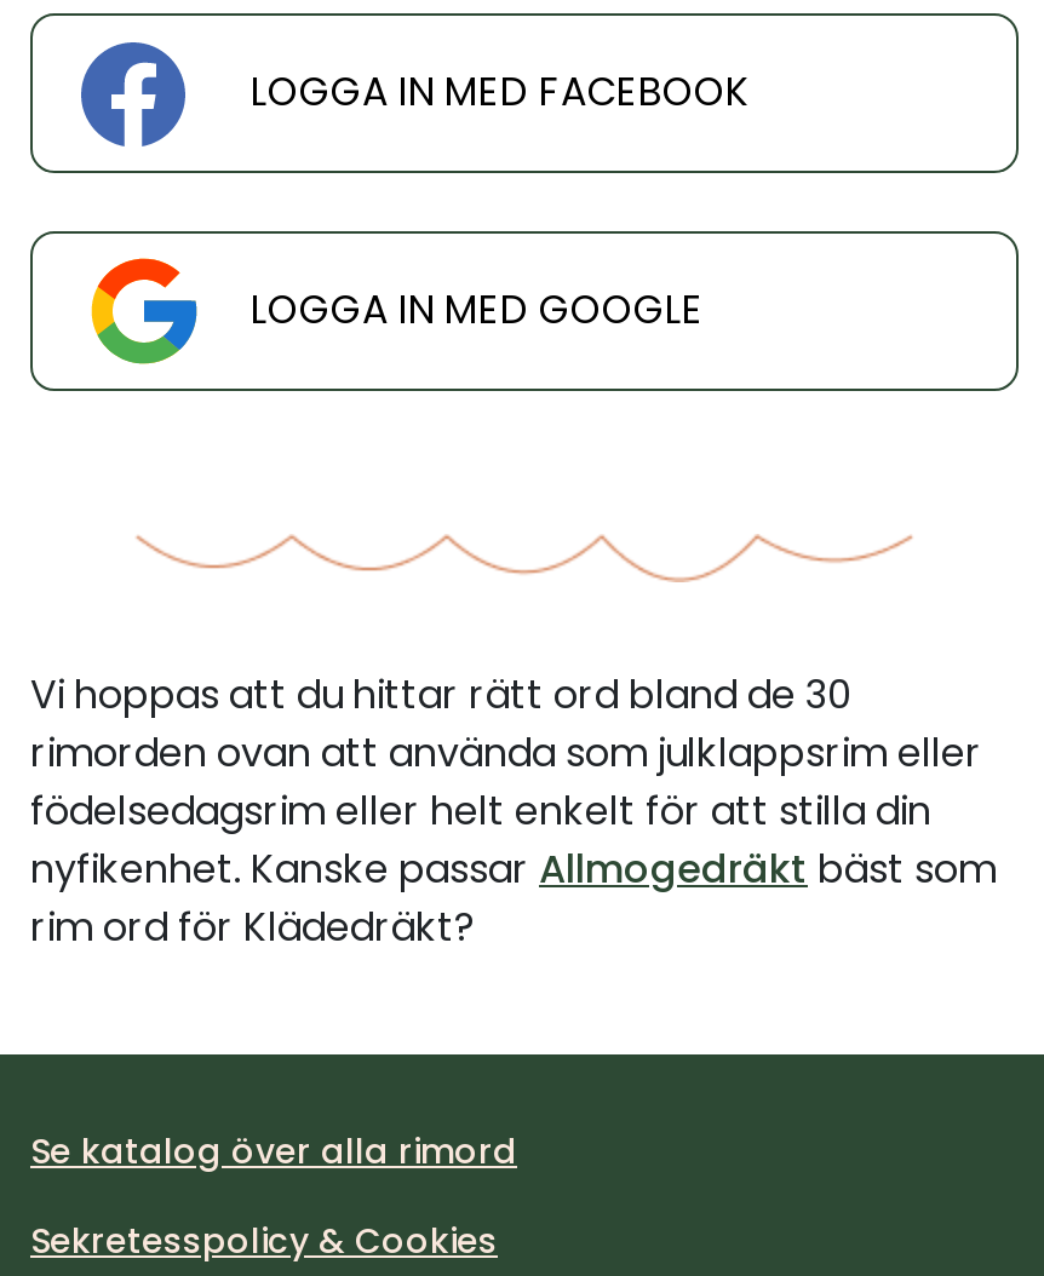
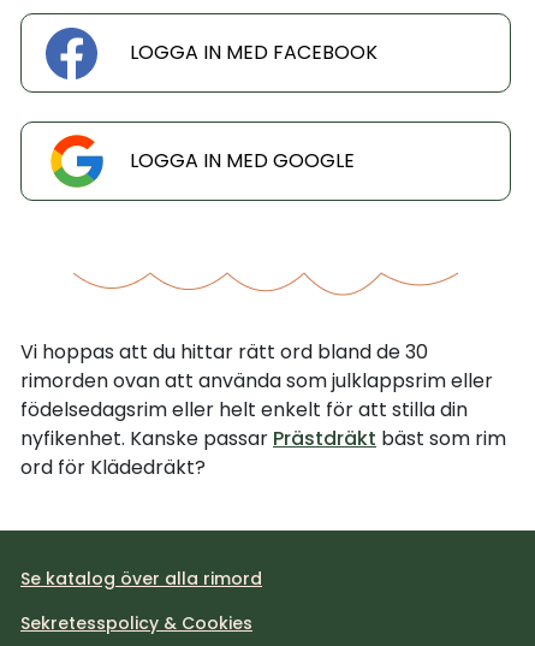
[30,841,997,955] nyfikenhet. Kanske passar Allmogedräkt bäst som | rim ord för Klädedräkt? -> [20,425,506,481] nyfikenhet. Kanske passar Prästdräkt bäst som rim | ord för Klädedräkt?

